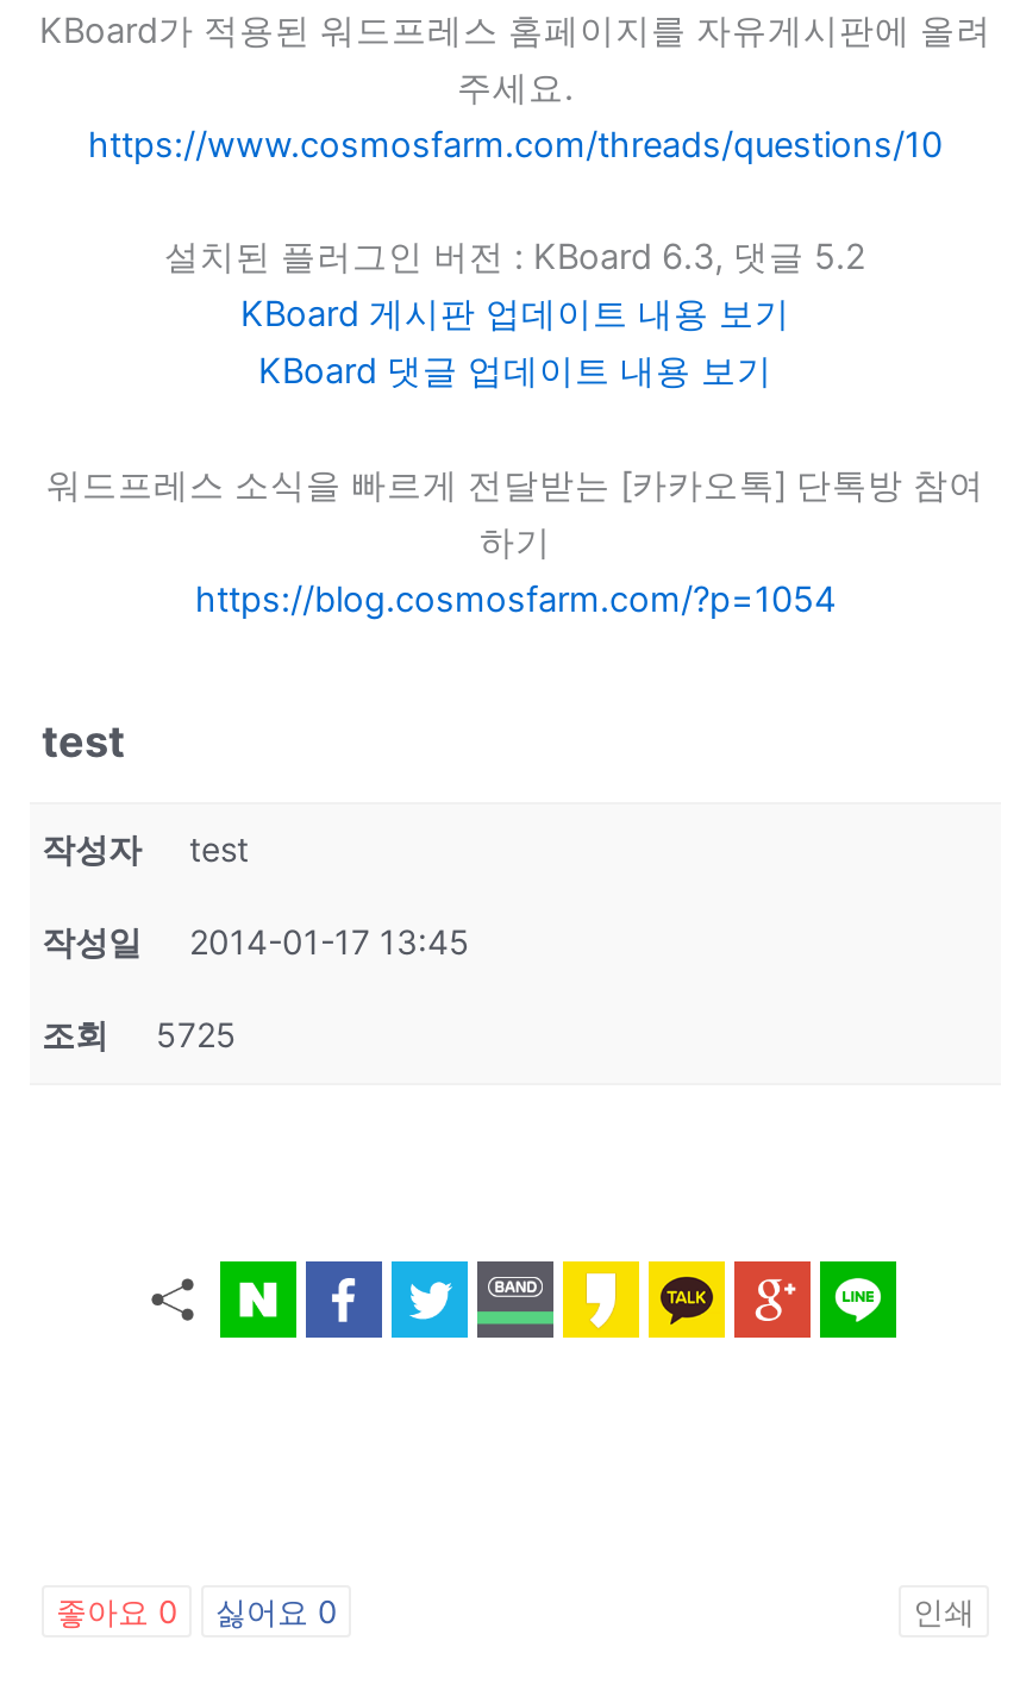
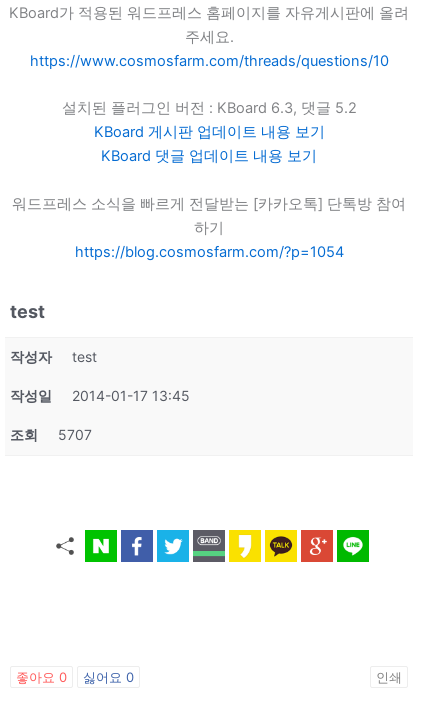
[42,1014,237,1054] 조회 5725 -> [10,426,92,443] 조회 5707

